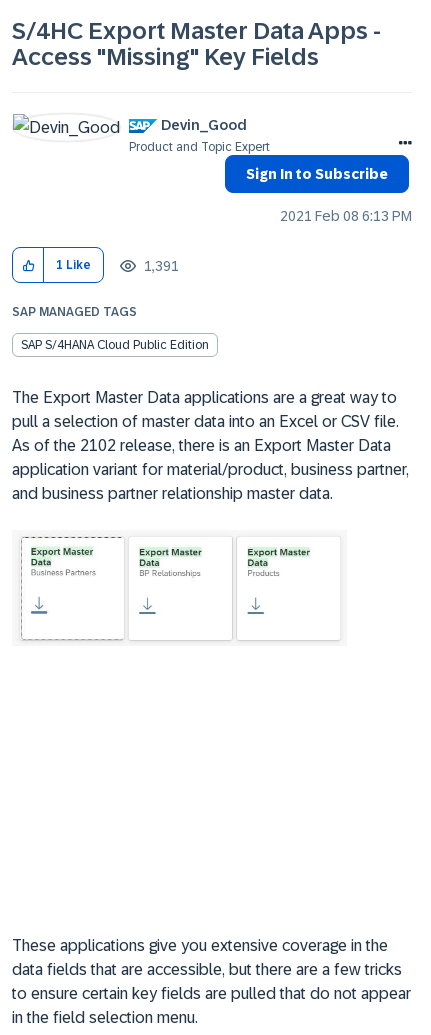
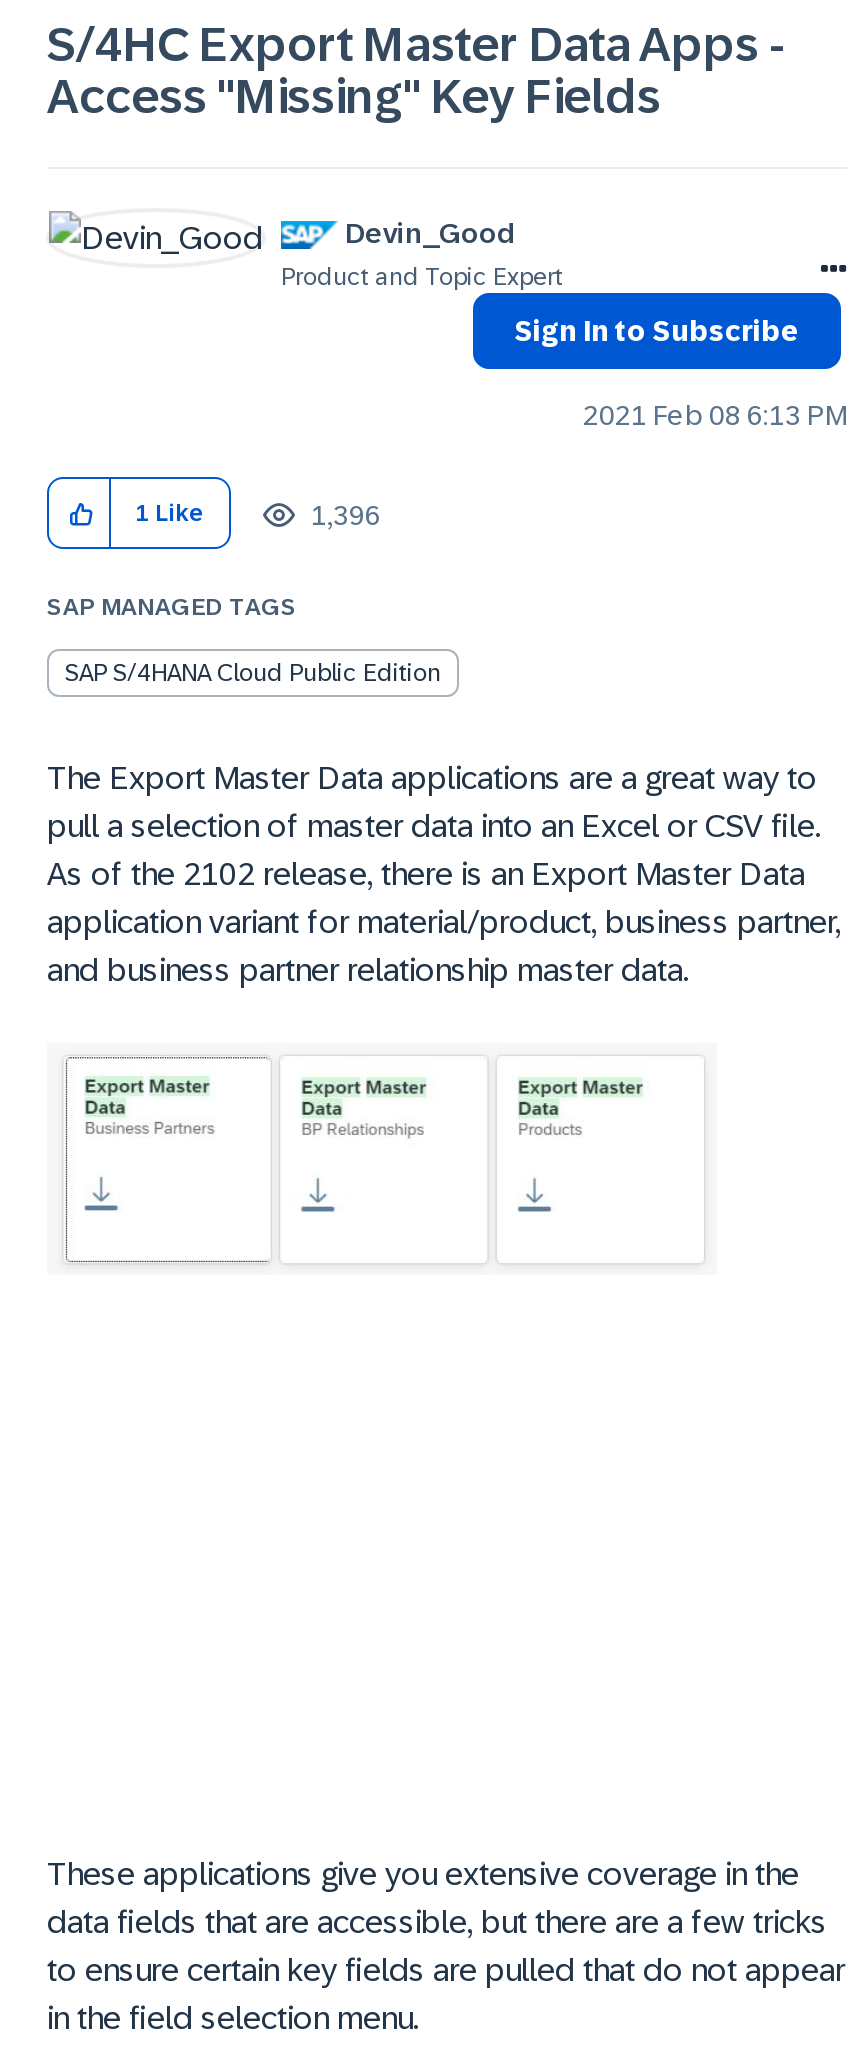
[144,258,179,274] 1,391 -> [311,499,381,531] 1,396

